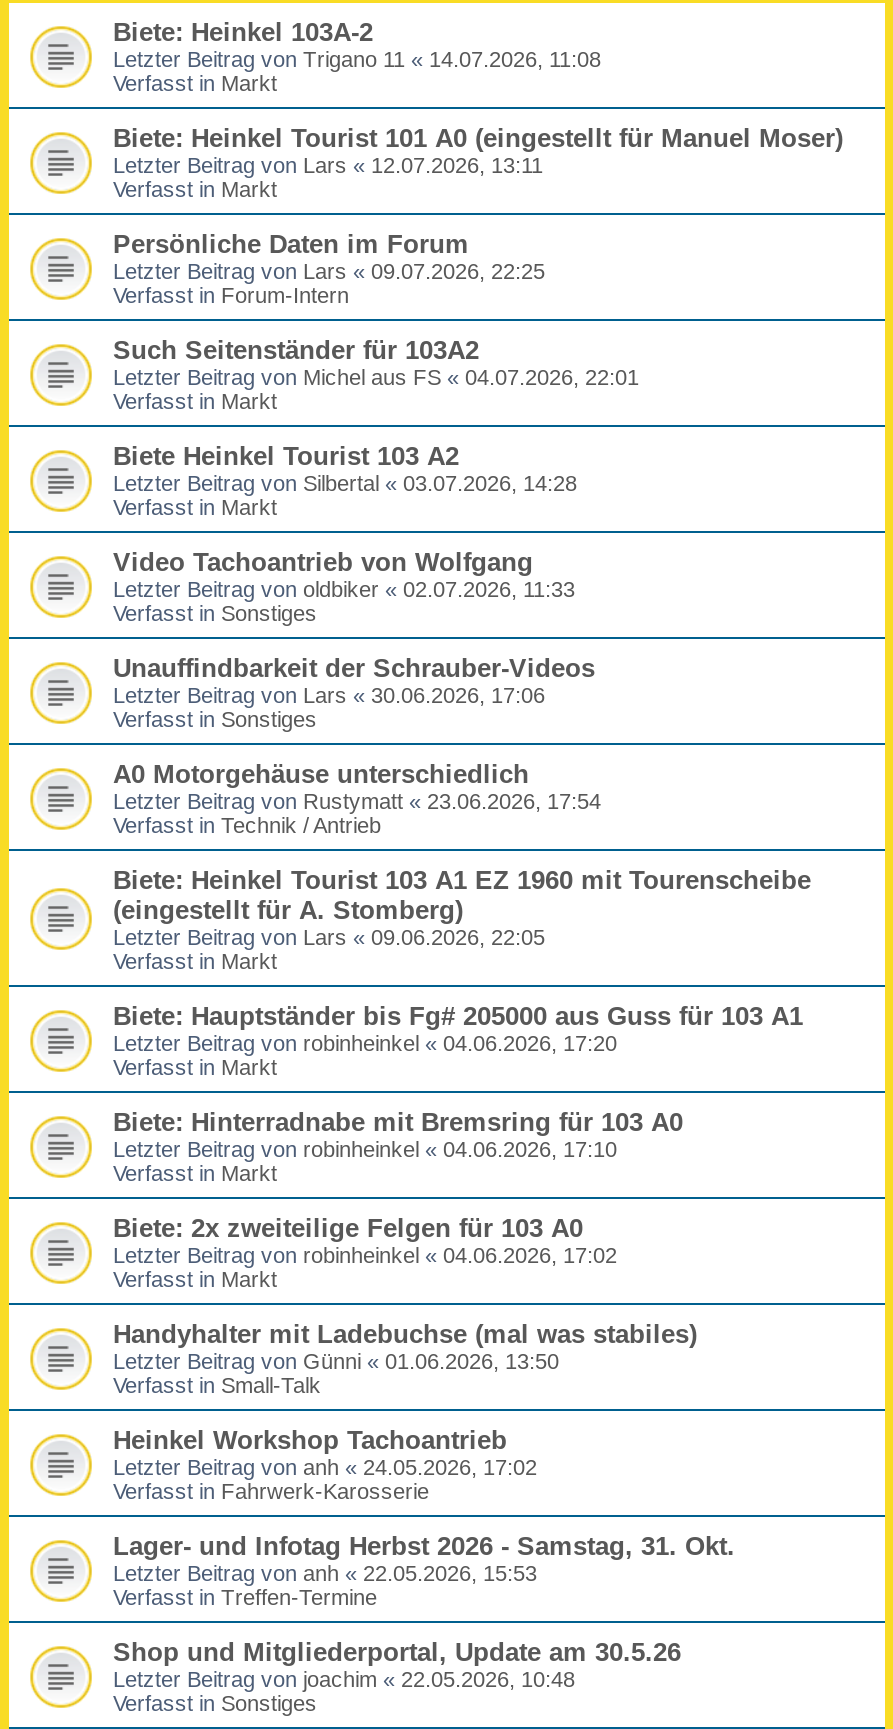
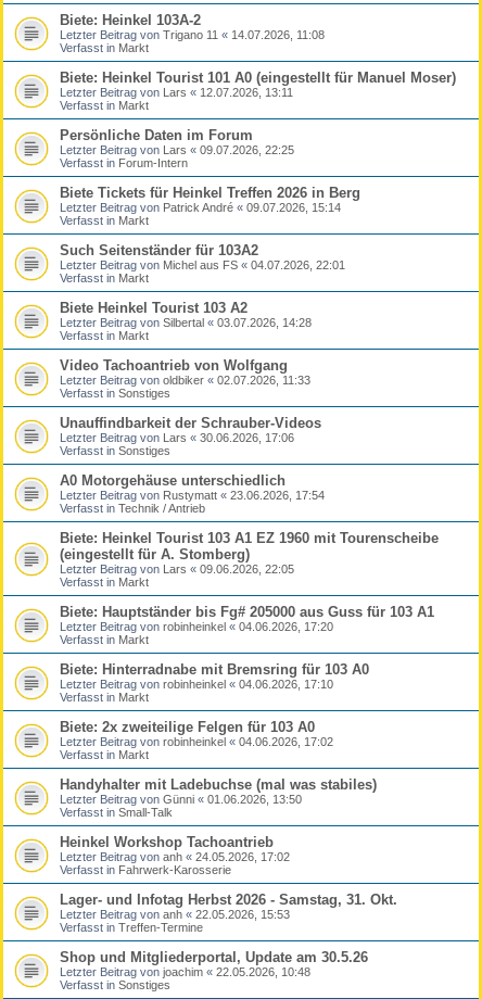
none -> [60,184,360,226] Biete Tickets für Heinkel Treffen 2026 in Berg | Letzter Beitrag von Patrick André «09.07.2026, 15:14 | Verfasst in Markt

